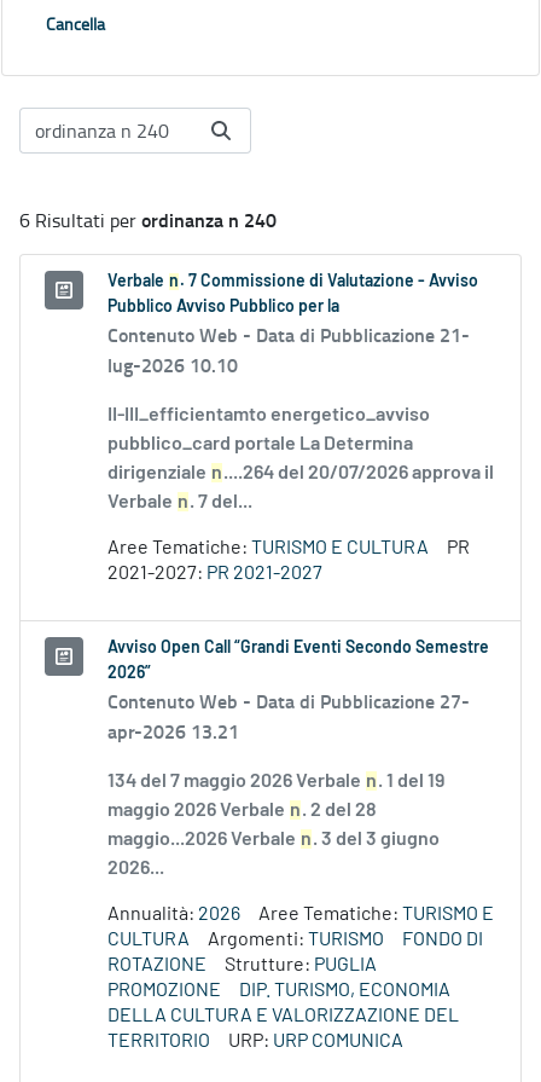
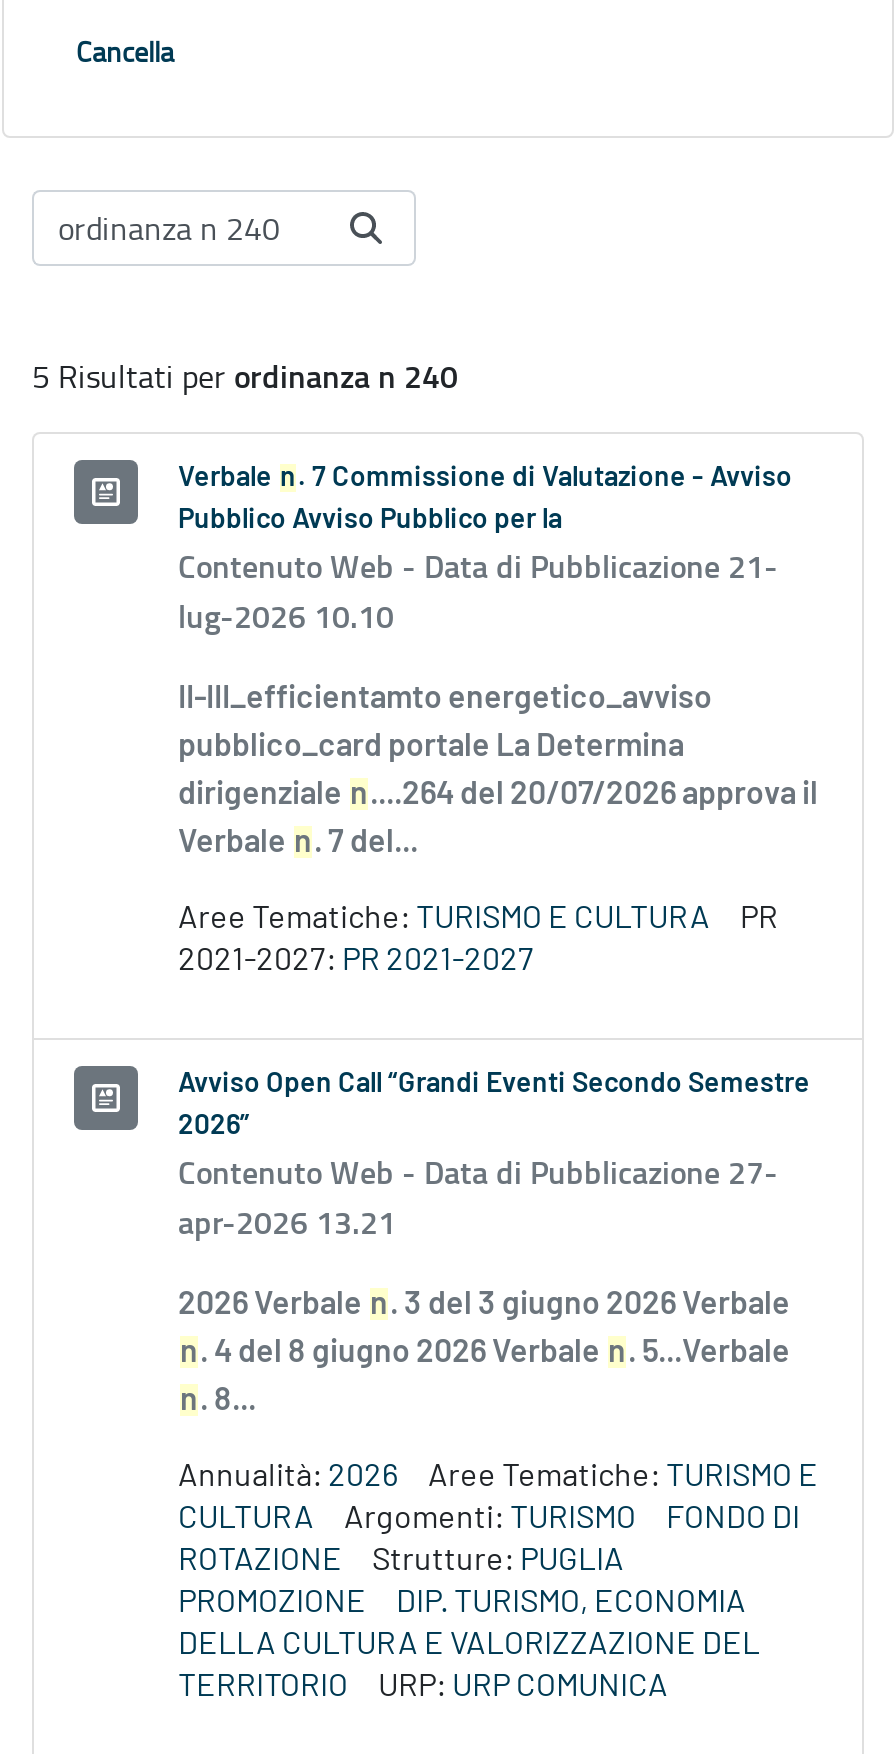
[19,206,277,234] 6 Risultati per ordinanza n 240 -> [32,353,458,399] 5 Risultati per ordinanza n 240
[107,772,444,878] 134 del 7 maggio 2026 Verbale n. 1 del 19 | maggio 2026 Verbale n. 2 del 28 | maggio...2026 Verbale n. 3 del 3 giugno | 2026... -> [178,1289,790,1417] 2026 Verbale n. 3 del 3 giugno 2026 Verbale | n. 4 del 8 giugno 2026 Verbale n. 5...Verbale | n. 8...

